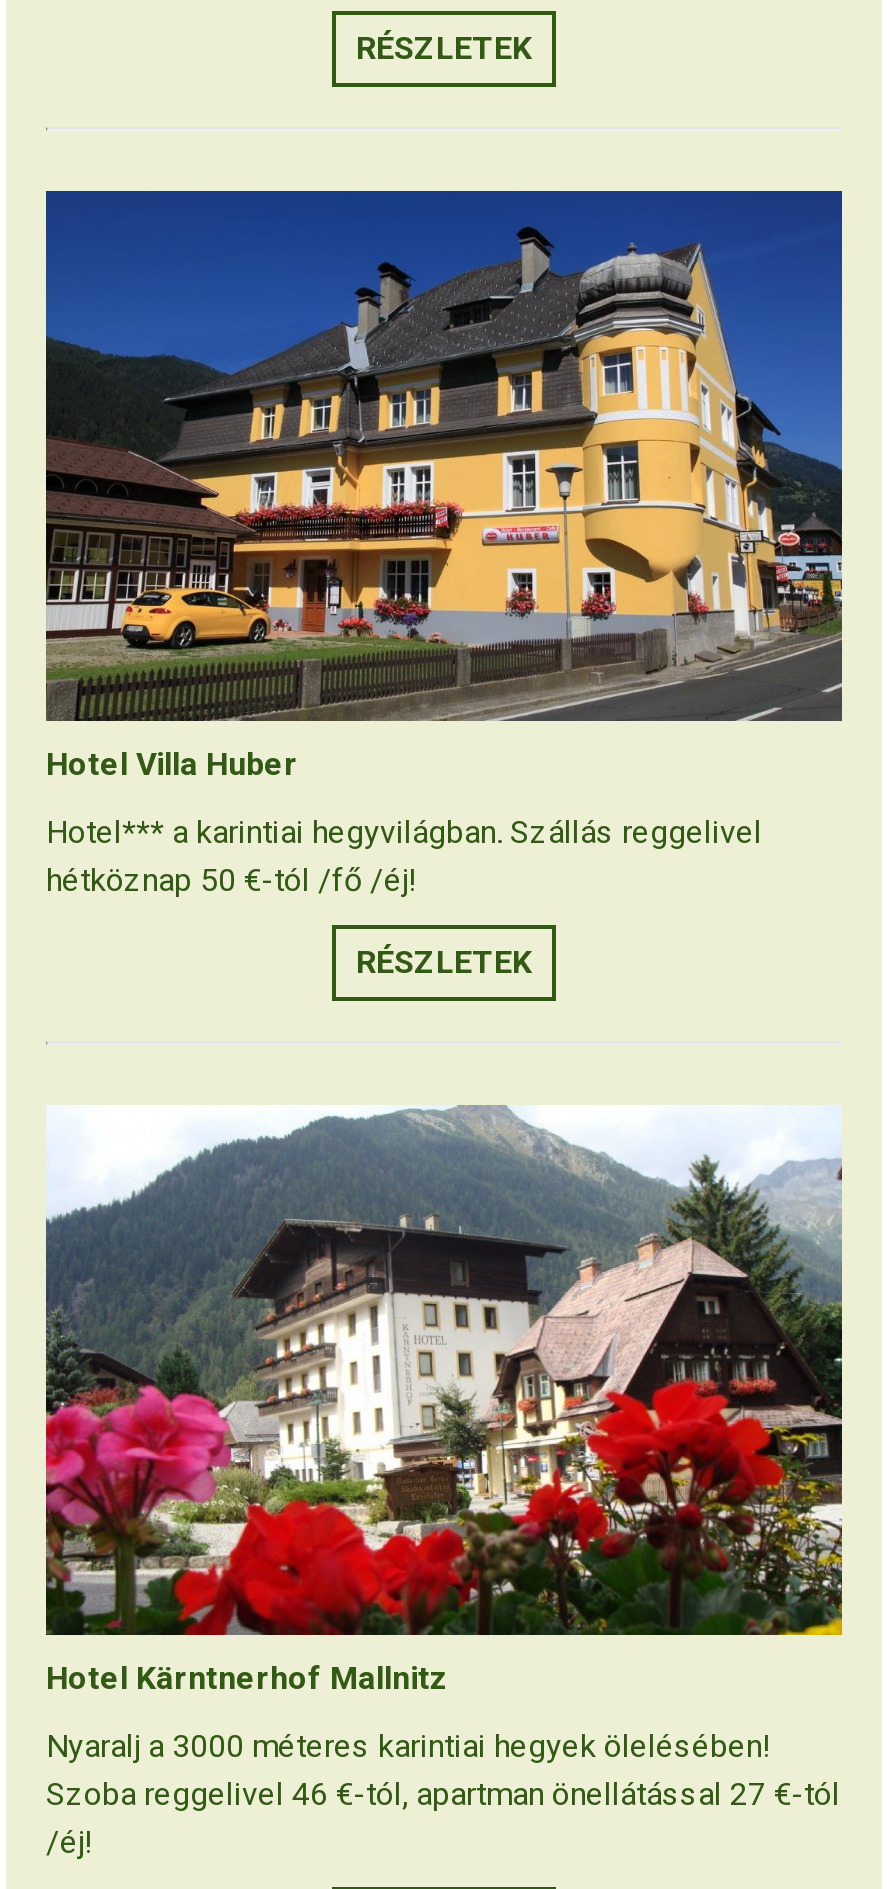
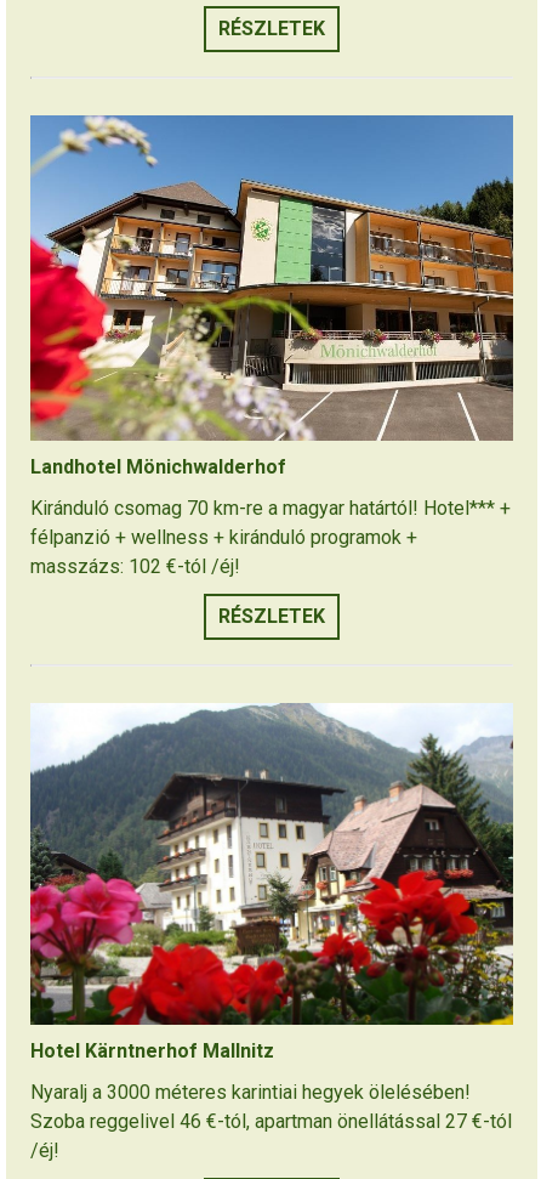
[44,189,844,783] [image] | Hotel Villa Huber -> [29,115,514,479] [image] | Landhotel Mönichwalderhof
[46,813,762,899] Hotel*** a karintiai hegyvilágban. Szállás reggelivel | hétköznap 50 €-tól /fő /éj! -> [30,497,511,578] Kiránduló csomag 70 km-re a magyar határtól! Hotel*** + | félpanzió + wellness + kiránduló programok + | masszázs: 102 €-tól /éj!

